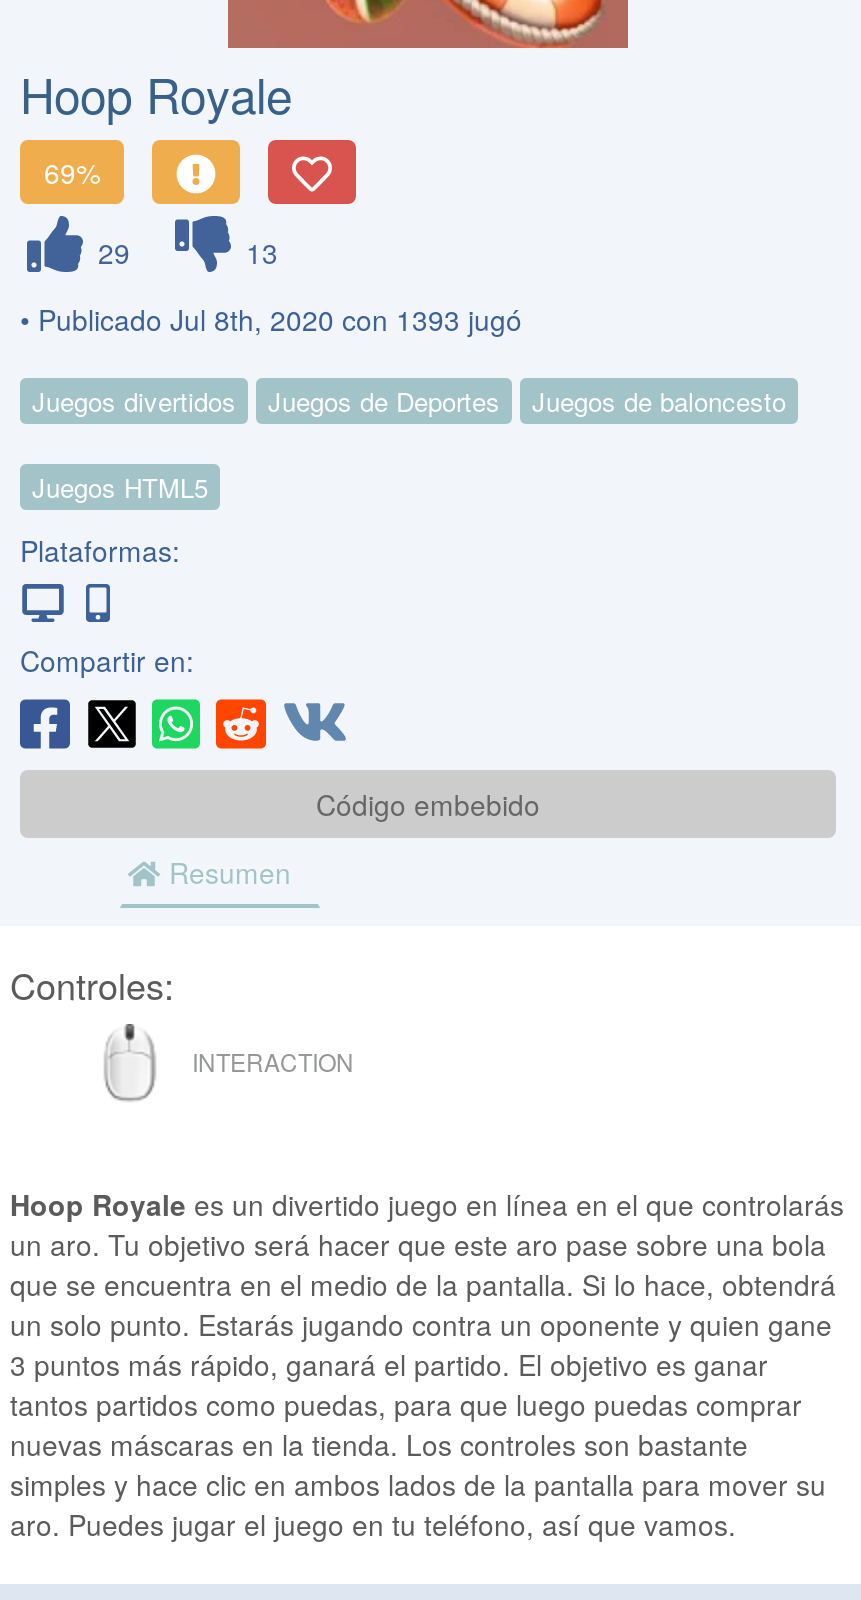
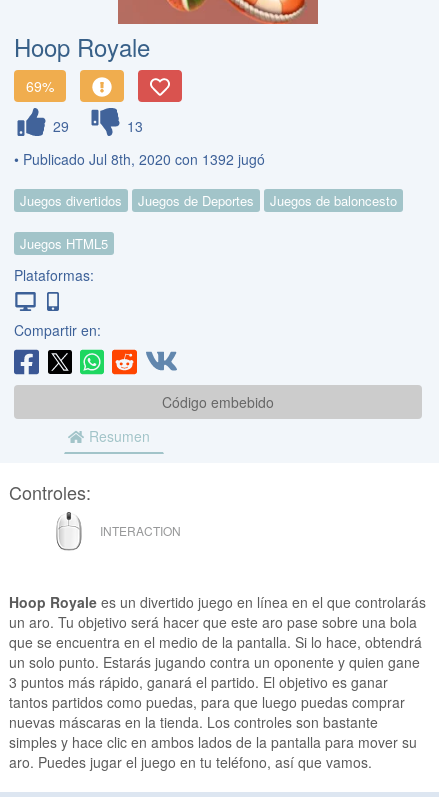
[20,299,522,339] • Publicado Jul 8th, 2020 con 1393 jugó -> [14,149,265,169] • Publicado Jul 8th, 2020 con 1392 jugó

